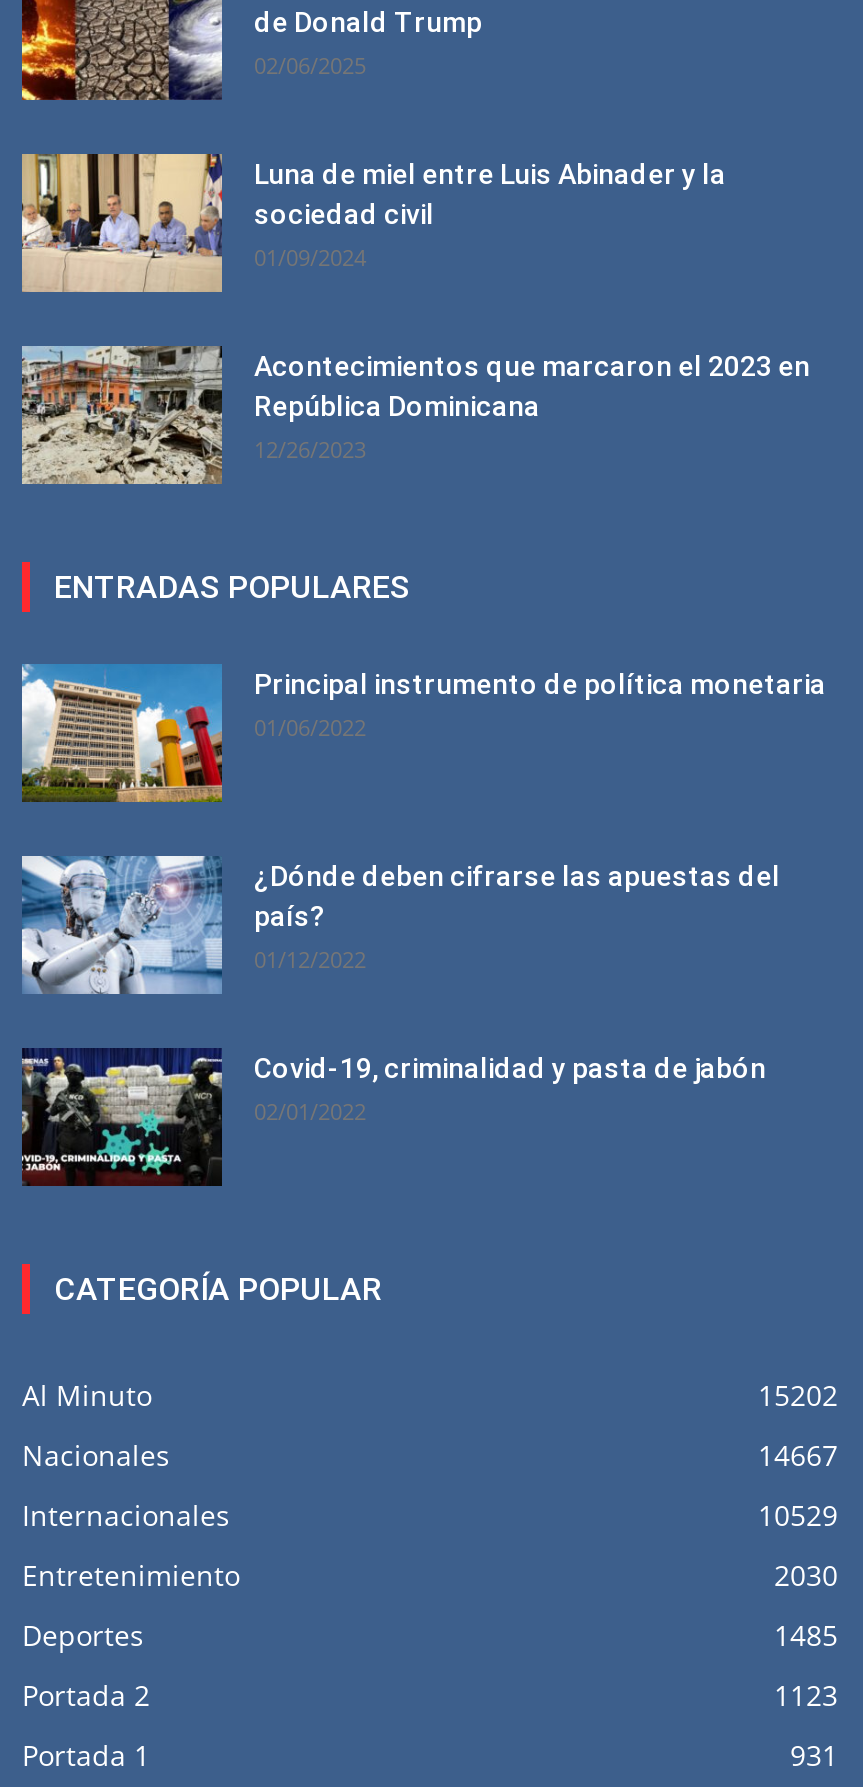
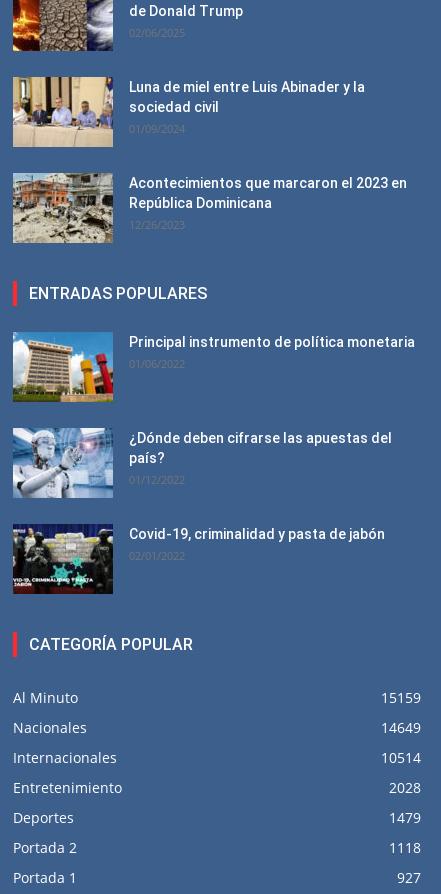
[758,1376,838,1414] 15202 -> [381,688,421,707] 15159
[758,1436,838,1474] 14667 -> [381,718,421,737] 14649
[758,1496,838,1534] 10529 -> [381,748,421,767] 10514
[774,1556,838,1594] 2030 -> [389,778,421,797] 2028
[774,1616,838,1654] 1485 -> [389,808,421,827] 1479
[774,1676,838,1714] 1123 -> [389,838,421,857] 1118
[790,1736,838,1774] 931 -> [397,868,421,887] 927

